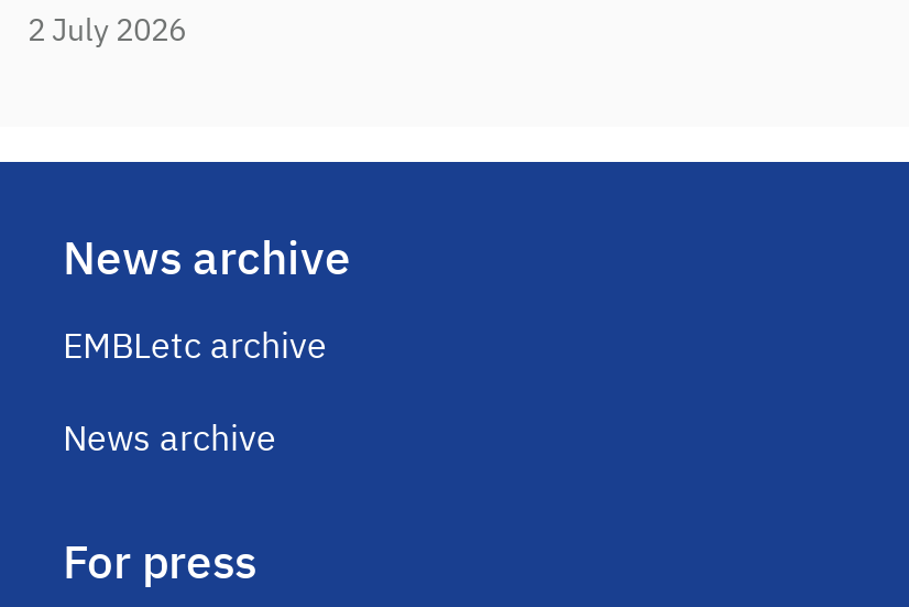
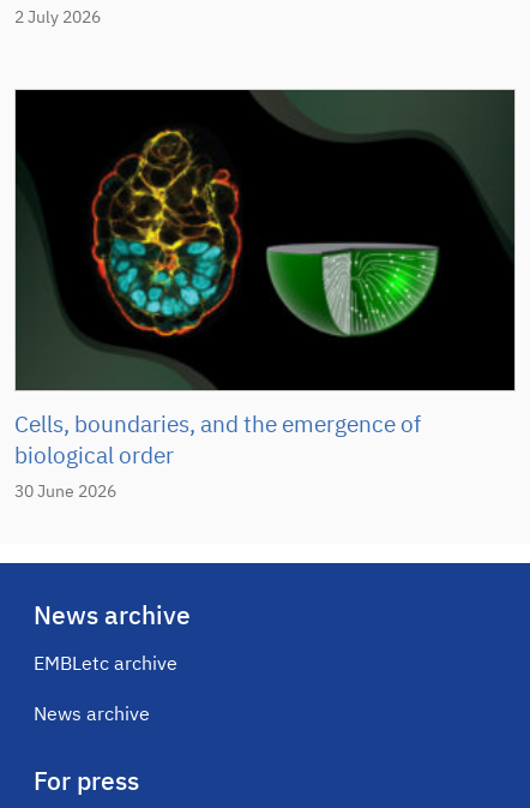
none -> [14,483,116,500] 30 June 2026
none -> [14,89,516,468] [image] | Cells, boundaries, and the emergence of | biological order

